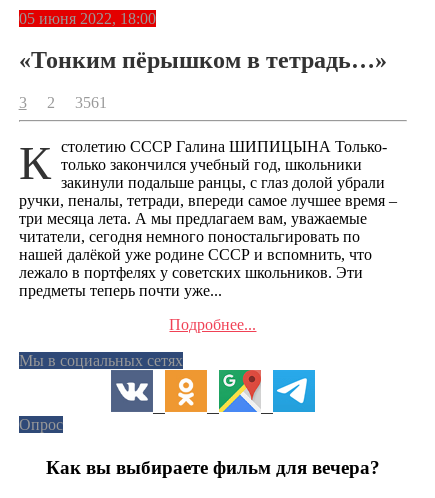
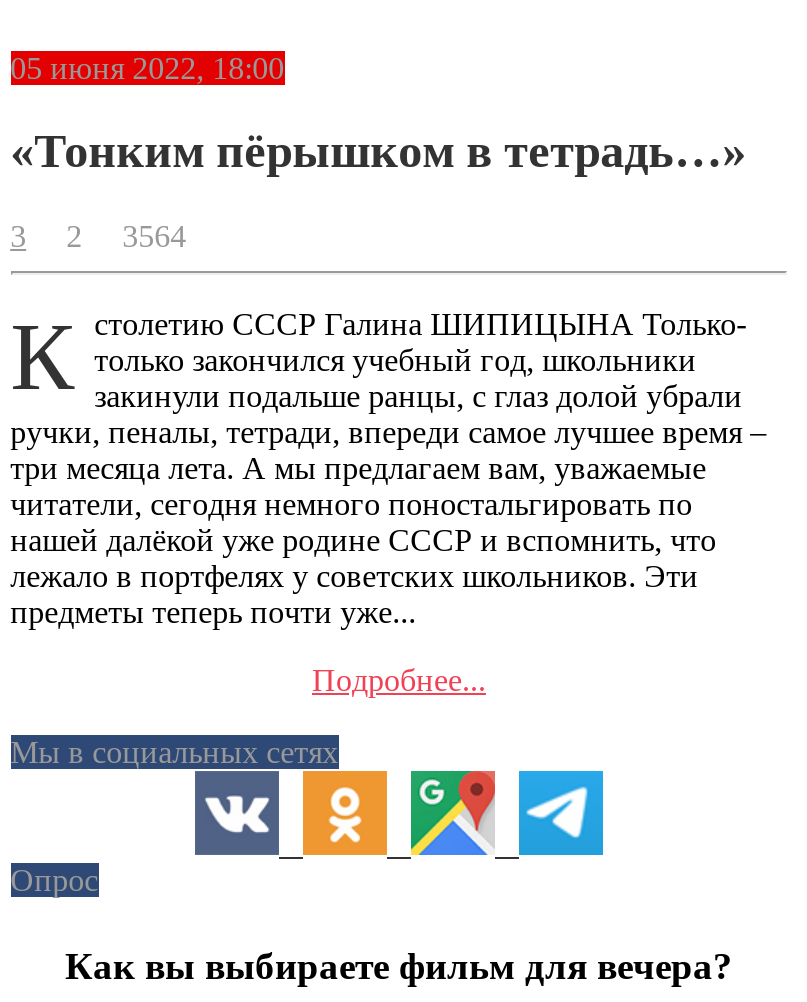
[19,94,107,111] 3 2 3561 -> [10,220,186,254] 3 2 3564

